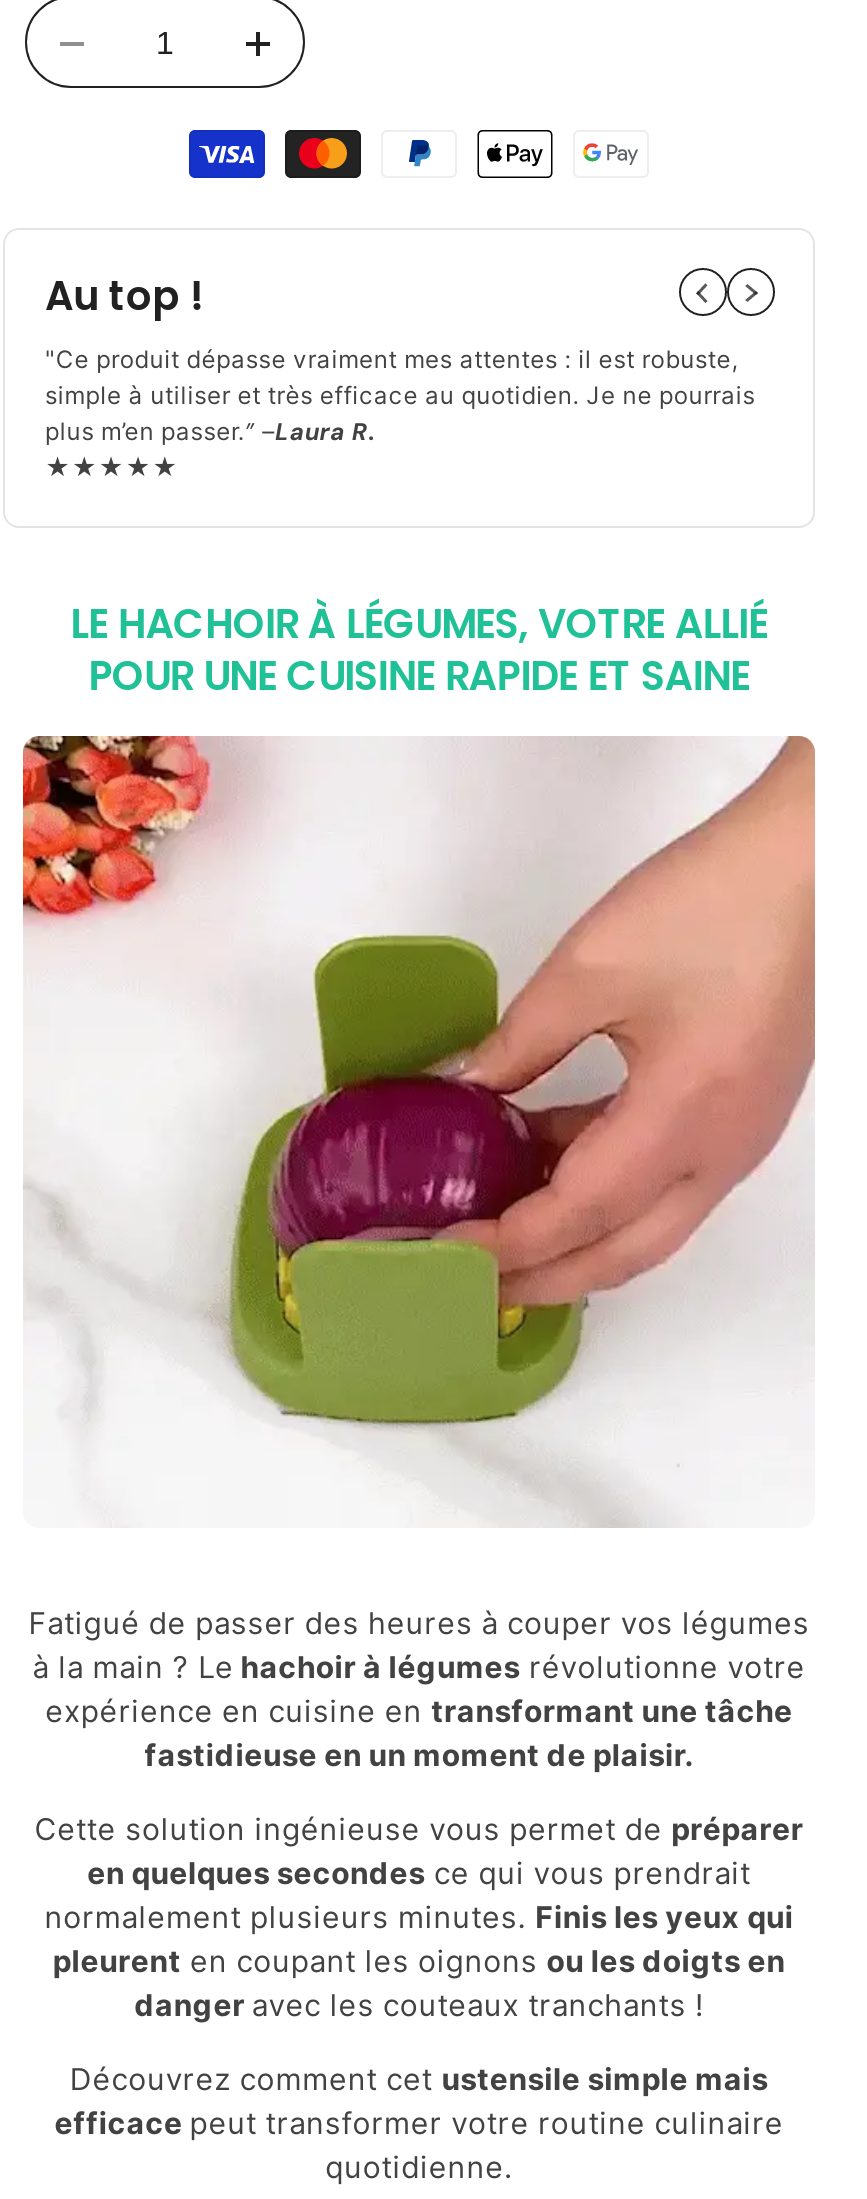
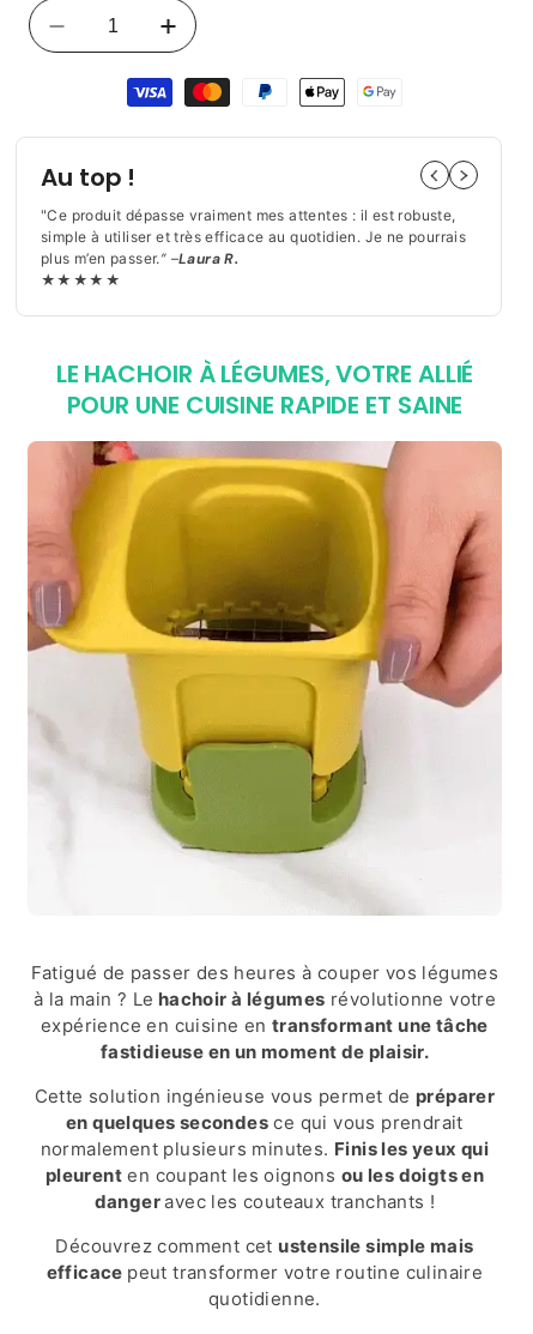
[23,734,813,1308] [image] -> [26,441,502,783] [image]

